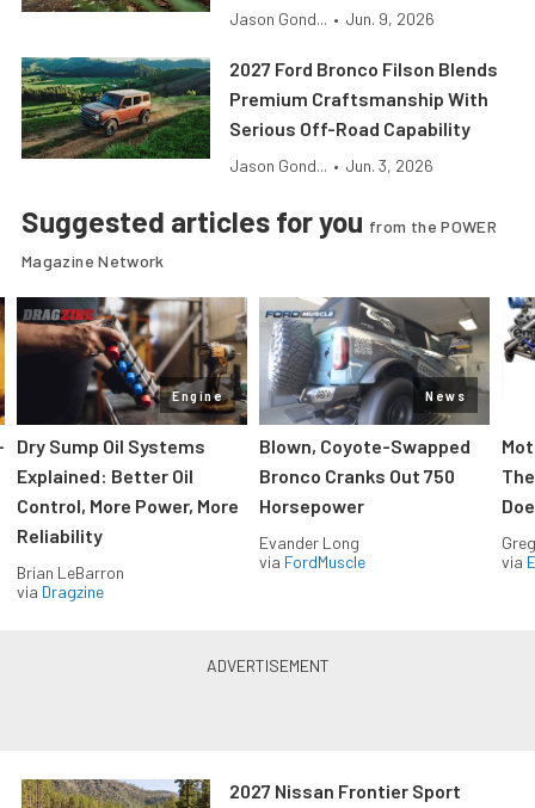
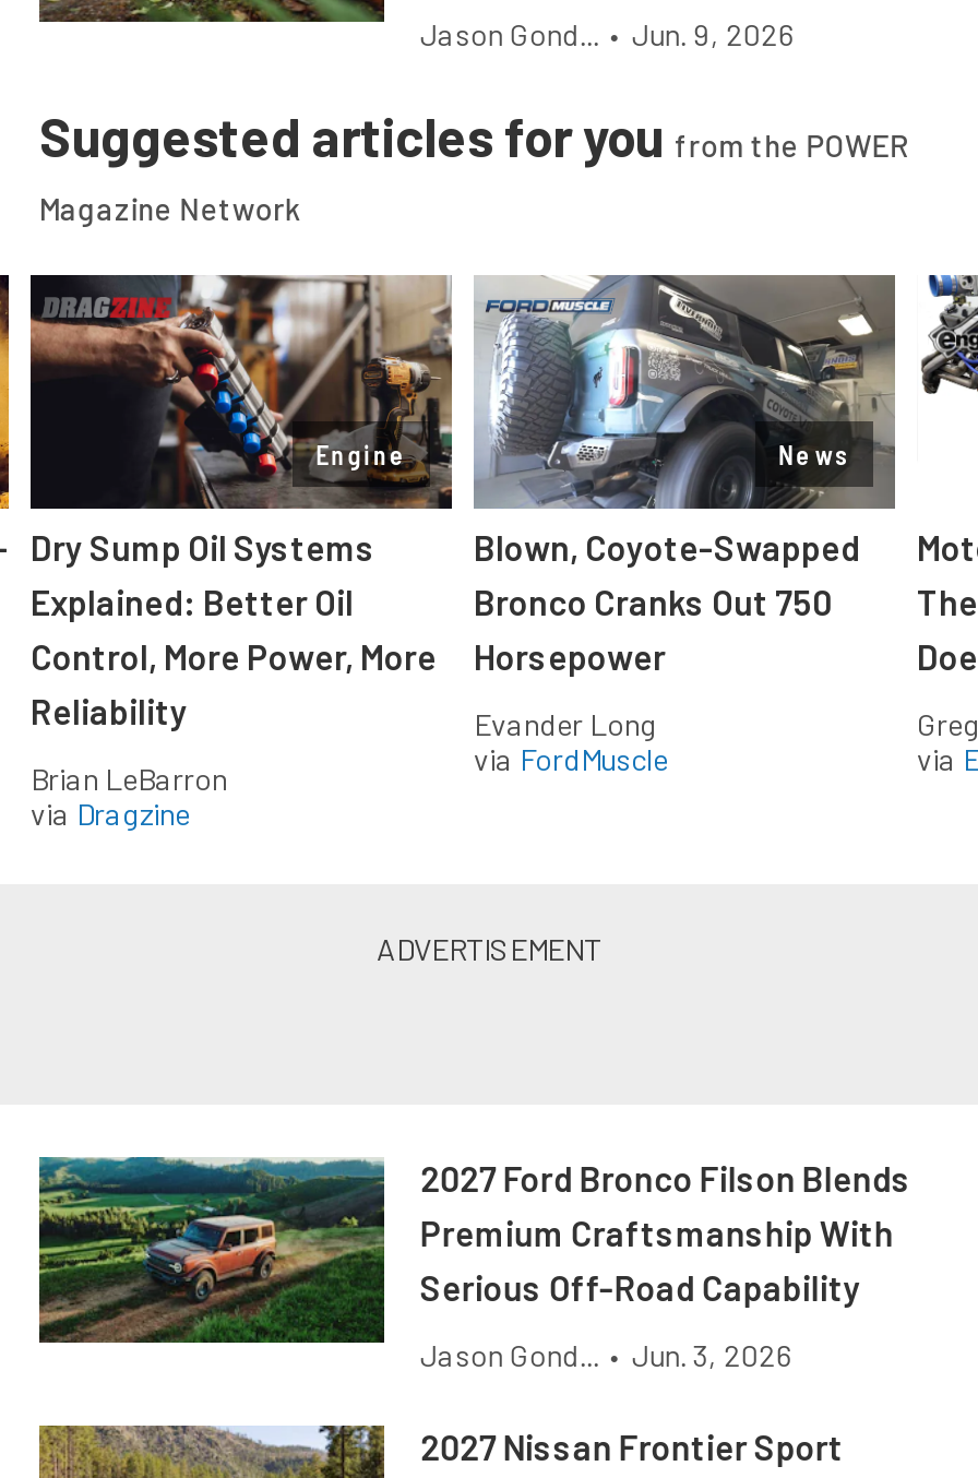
moved [20,56,498,176] -> [37,1155,911,1374]: [image] | 2027 Ford Bronco Filson Blends | Premium Craftsmanship With | Serious Off-Road Capability | Jason Gond... • Jun. 3, 2026
moved [0,205,497,602] -> [0,106,908,833]: [image] | Suggested articles for you from the POWER | Magazine Network | ... | Evander Long | via FordMuscle

